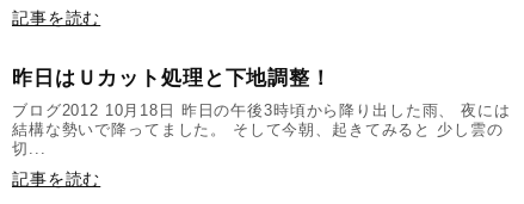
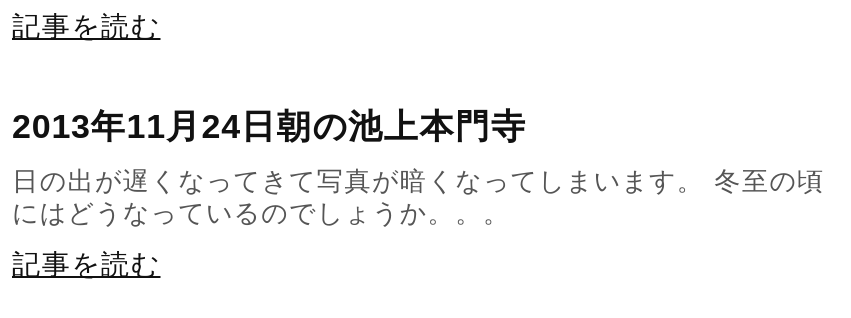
[12,66,332,89] 昨日はＵカット処理と下地調整！ -> [12,107,527,145] 2013年11月24日朝の池上本門寺
[12,101,510,157] ブログ2012 10月18日 昨日の午後3時頃から降り出した雨、 夜には | 結構な勢いで降ってました。 そして今朝、起きてみると 少し雲の | 切... -> [12,165,825,227] 日の出が遅くなってきて写真が暗くなってしまいます。 冬至の頃 | にはどうなっているのでしょうか。。。

